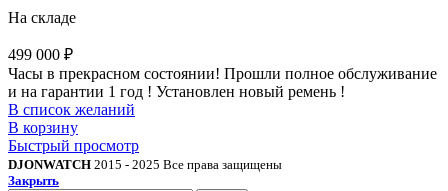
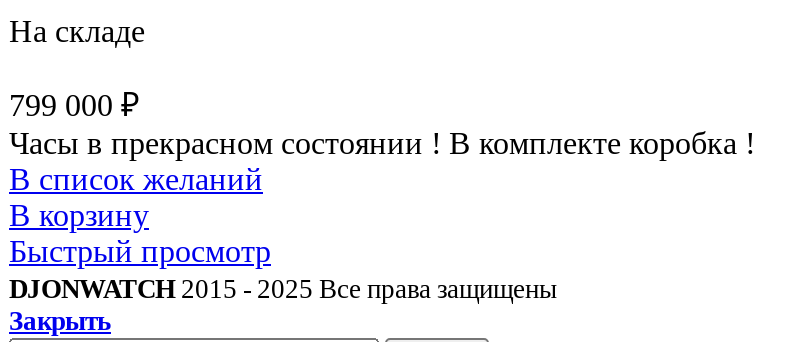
[8,46,437,100] 499 000 ₽ | Часы в прекрасном состоянии! Прошли полное обслуживание | и на гарантии 1 год ! Установлен новый ремень ! -> [9,88,755,160] 799 000 ₽ | Часы в прекрасном состоянии ! В комплекте коробка !

